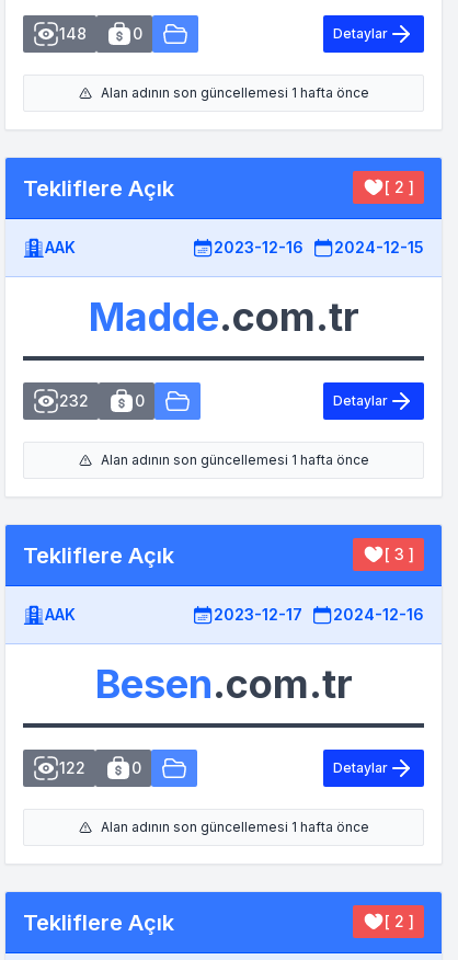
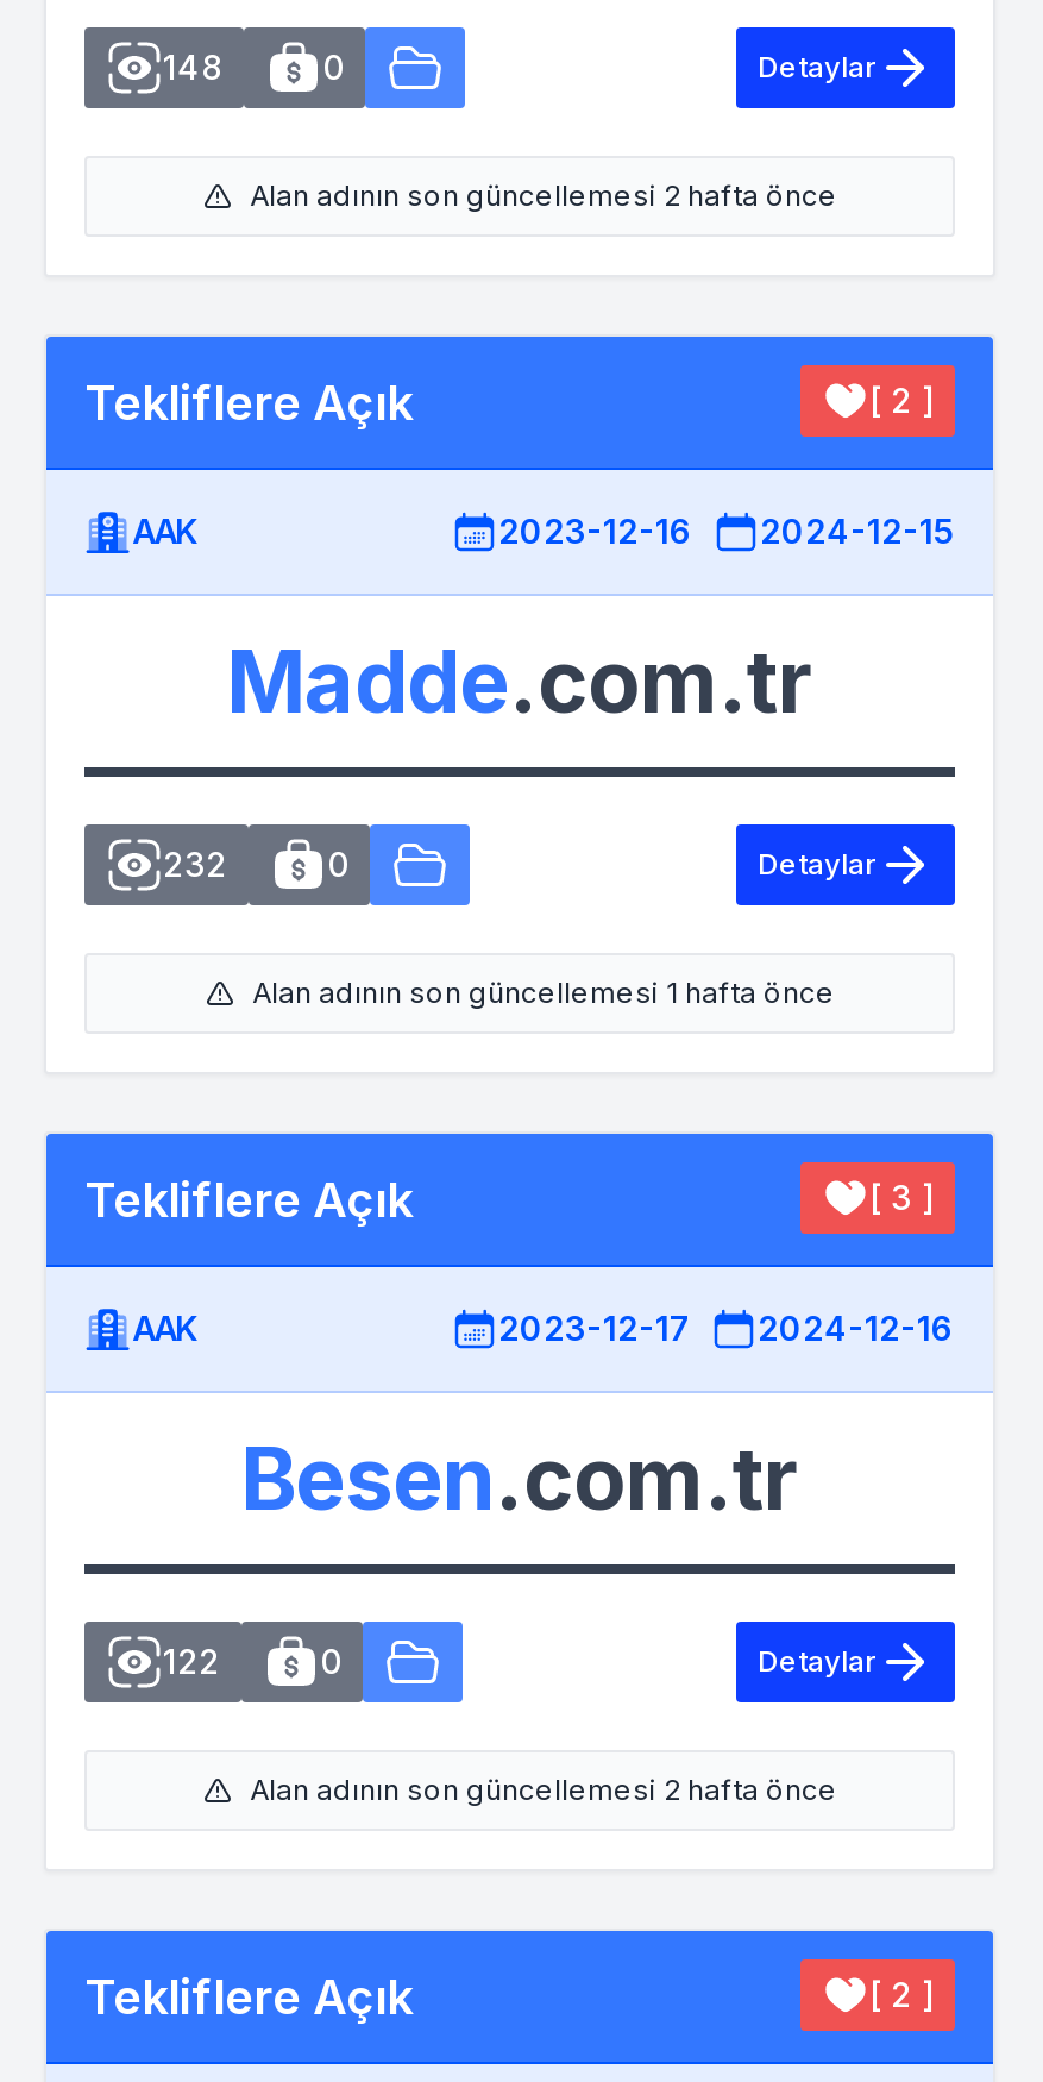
[100,84,369,101] Alan adının son güncellemesi 1 hafta önce -> [250,177,837,213] Alan adının son güncellemesi 2 hafta önce
[100,819,369,835] Alan adının son güncellemesi 1 hafta önce -> [250,1771,837,1807] Alan adının son güncellemesi 2 hafta önce

